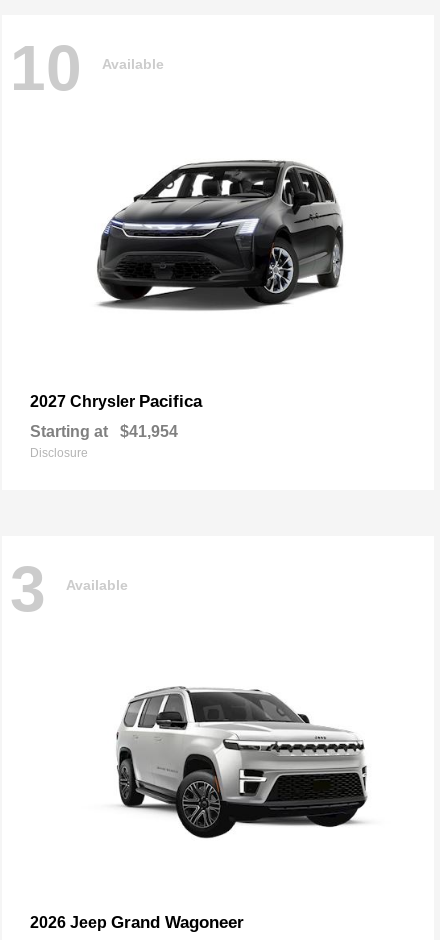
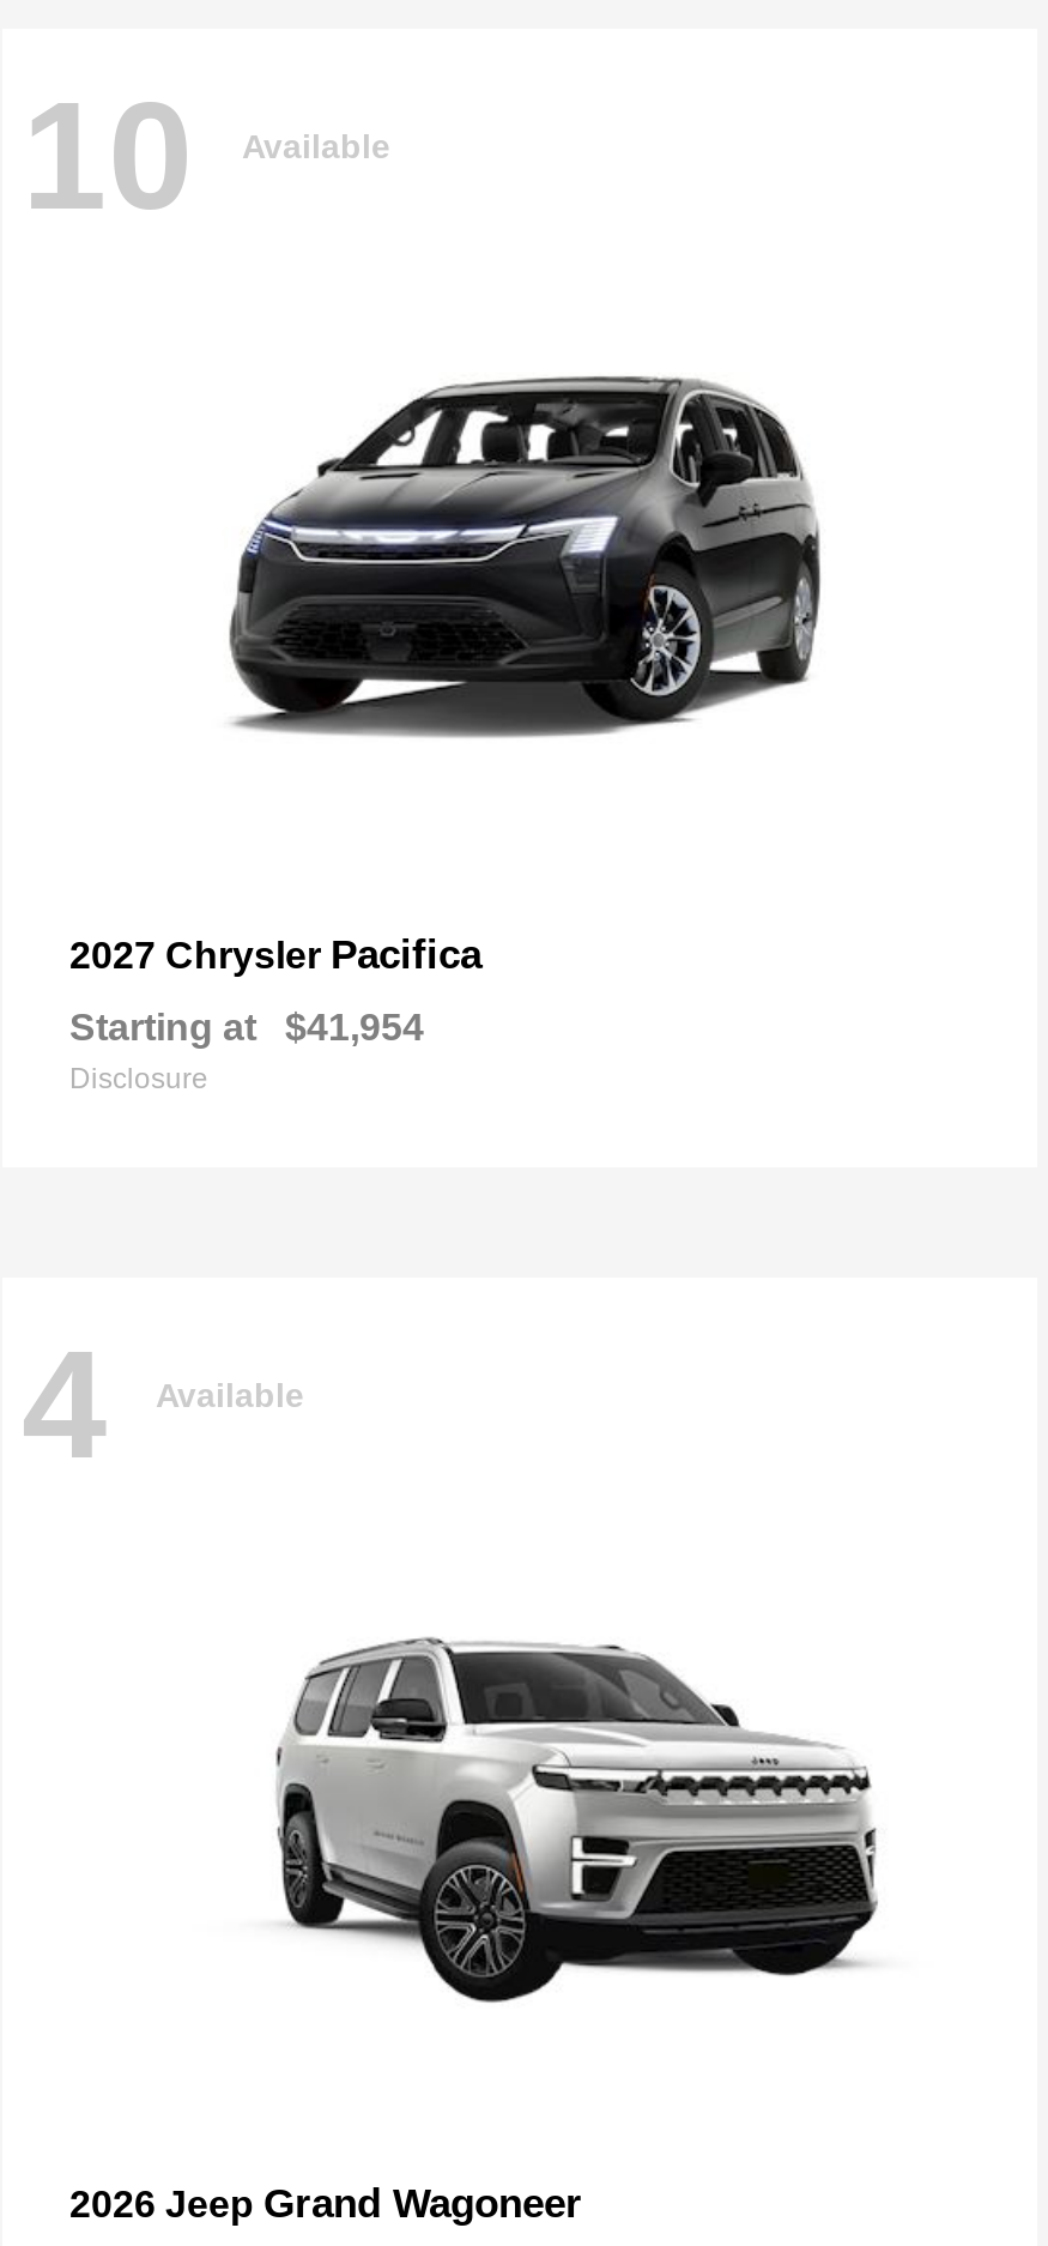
[10,552,128,624] 3 Available -> [22,1317,304,1490] 4 Available

